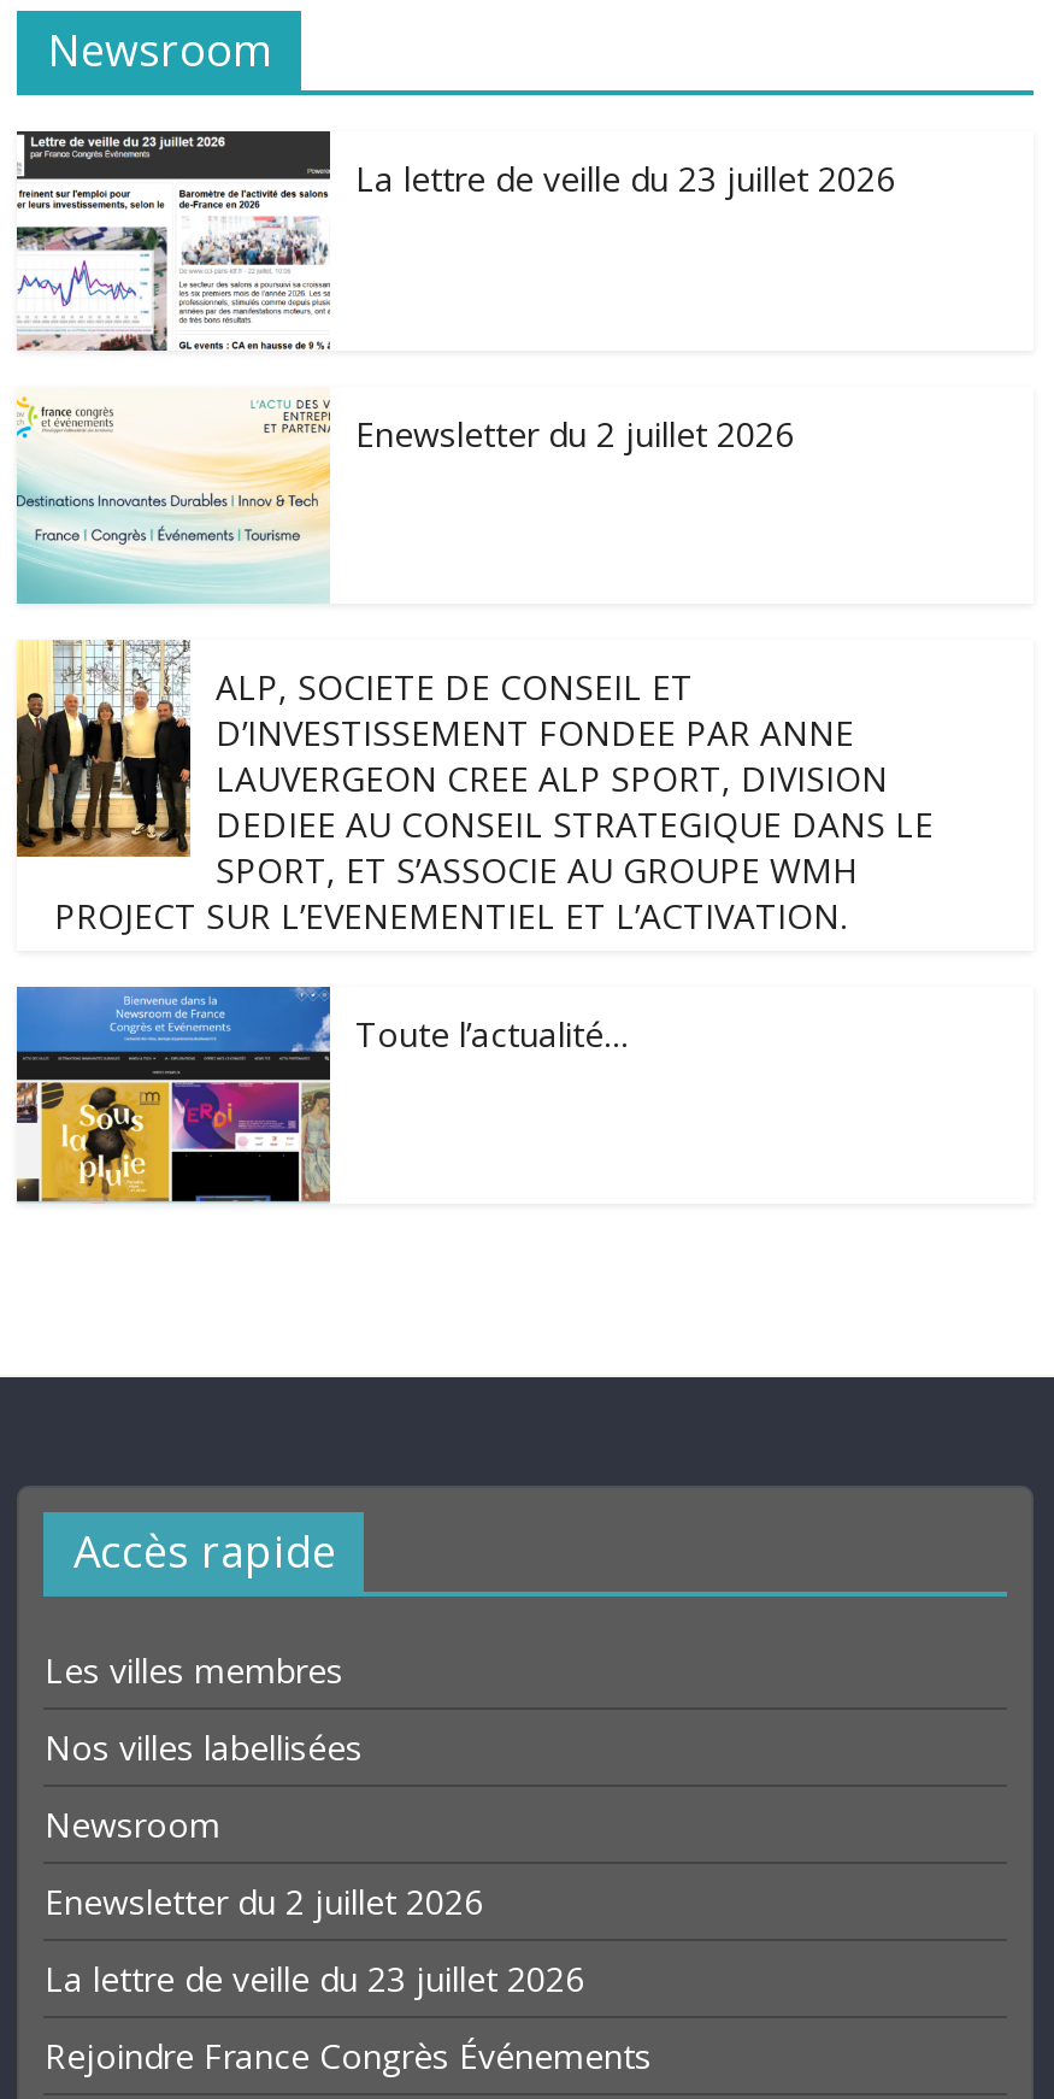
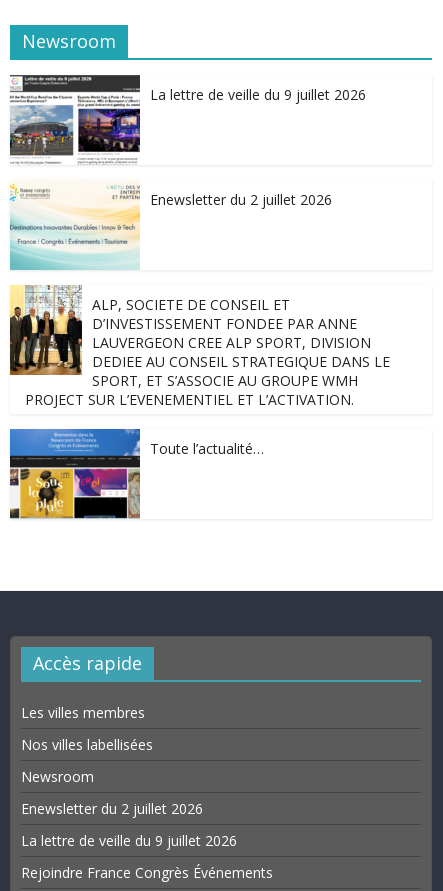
[14,130,895,354] [image] | La lettre de veille du 23 juillet 2026 -> [9,75,366,166] [image] | La lettre de veille du 9 juillet 2026
[44,1956,584,2002] La lettre de veille du 23 juillet 2026 -> [21,831,237,850] La lettre de veille du 9 juillet 2026

